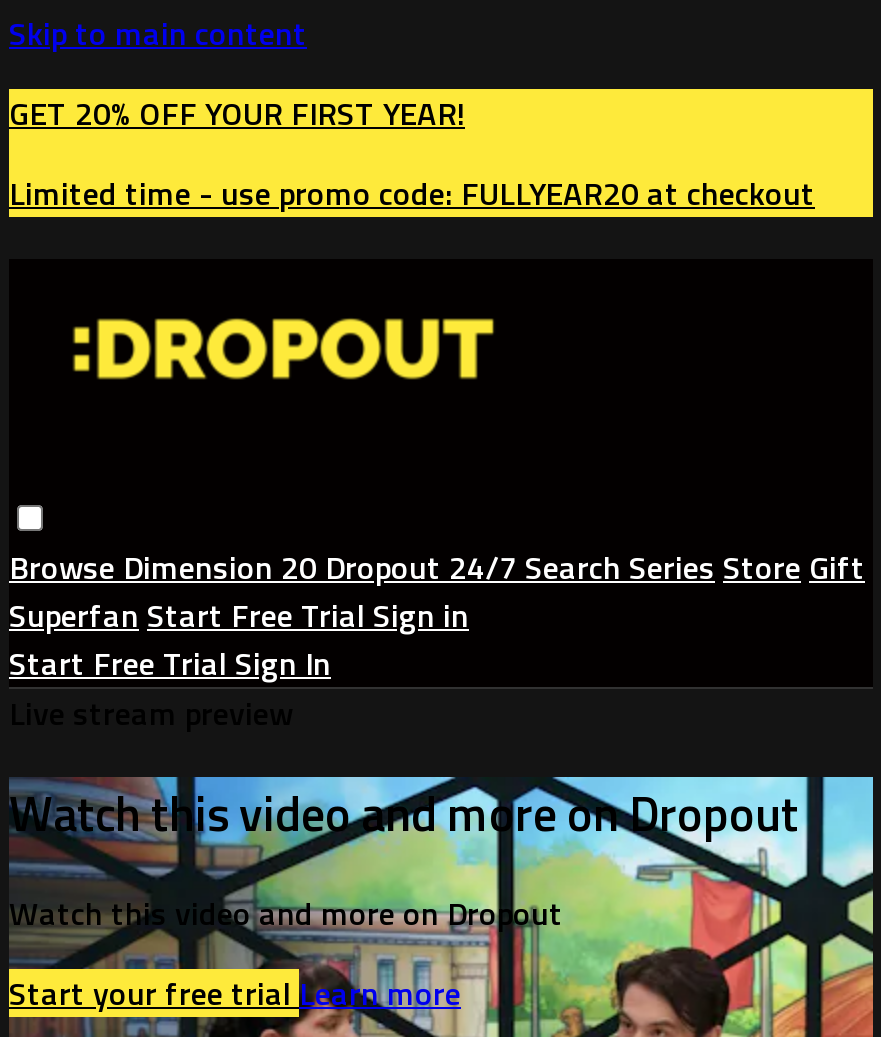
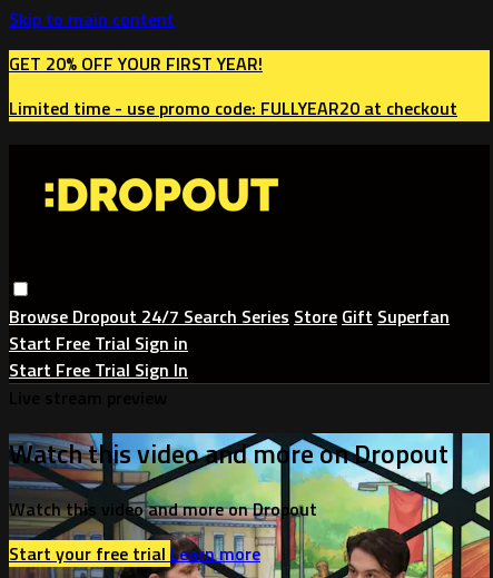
[9,543,865,639] Browse Dimension 20 Dropout 24/7 Search Series Store Gift | Superfan Start Free Trial Sign in -> [9,303,450,356] Browse Dropout 24/7 Search Series Store Gift Superfan | Start Free Trial Sign in

